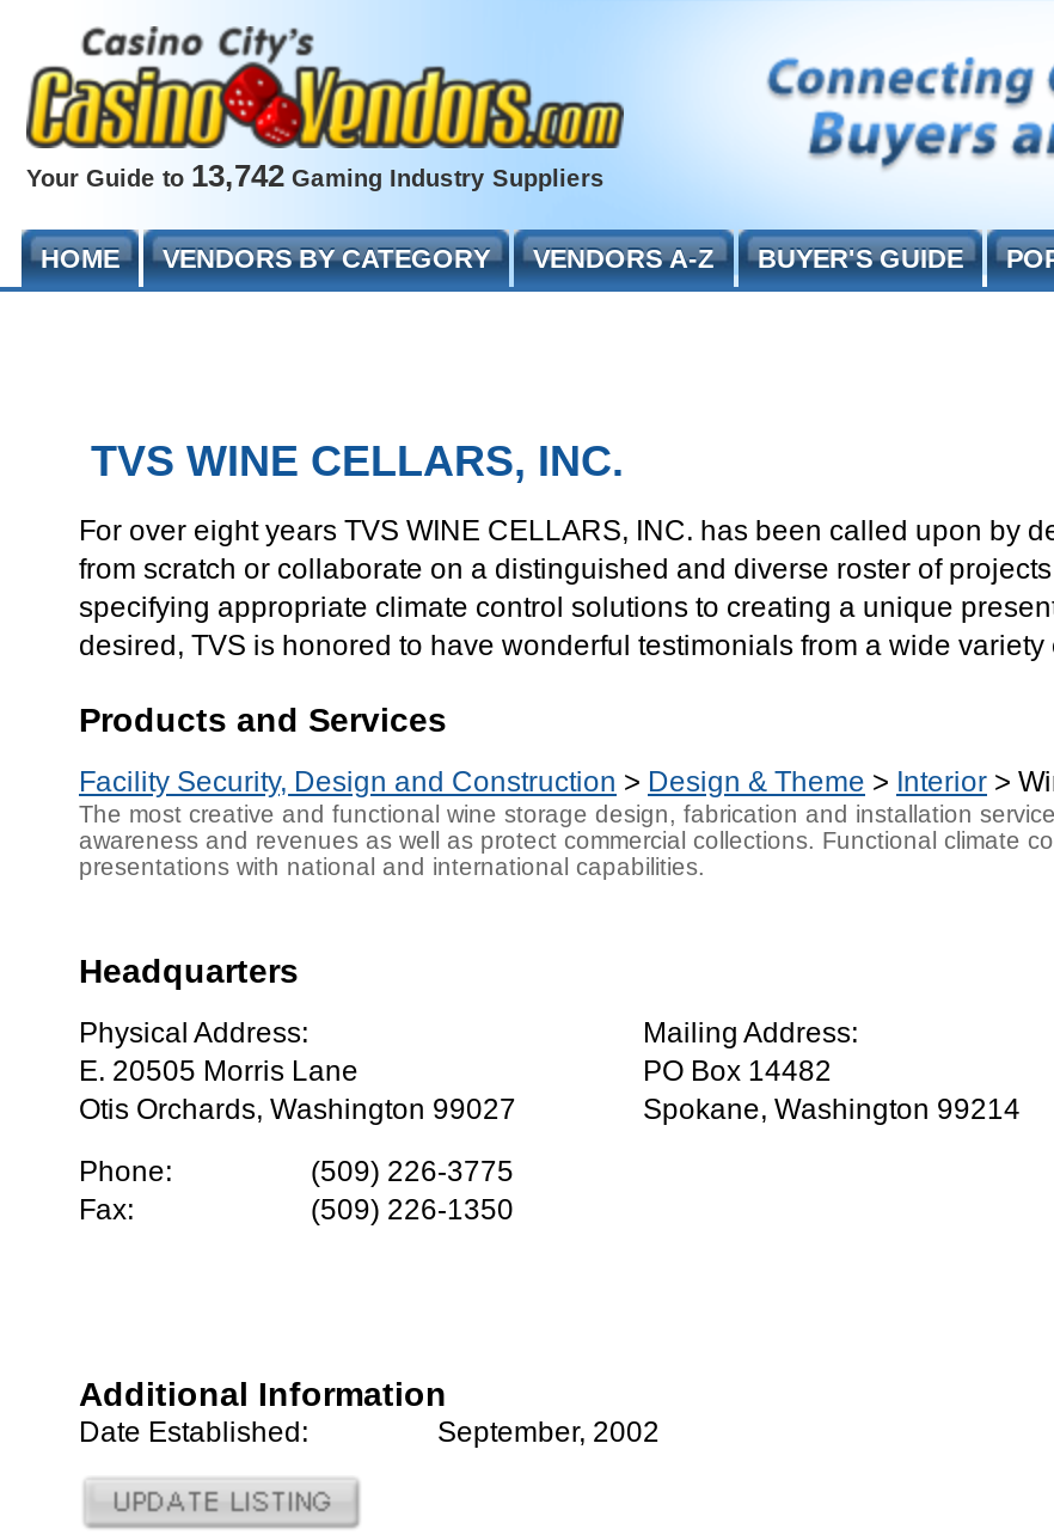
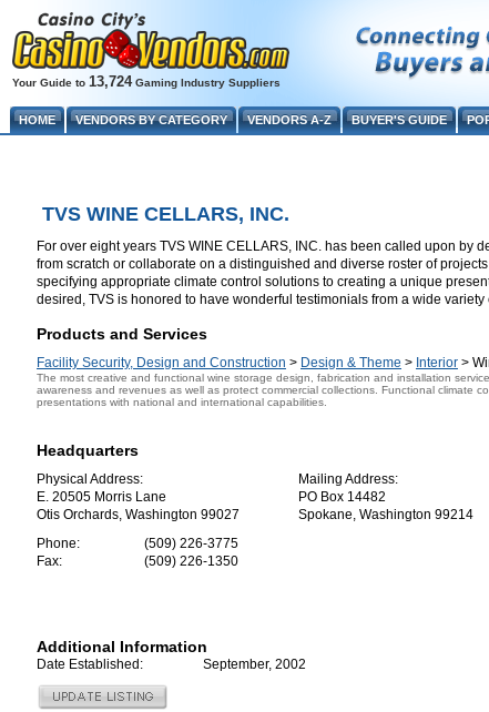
[26,158,605,194] Your Guide to 13,742 Gaming Industry Suppliers -> [12,73,281,90] Your Guide to 13,724 Gaming Industry Suppliers

